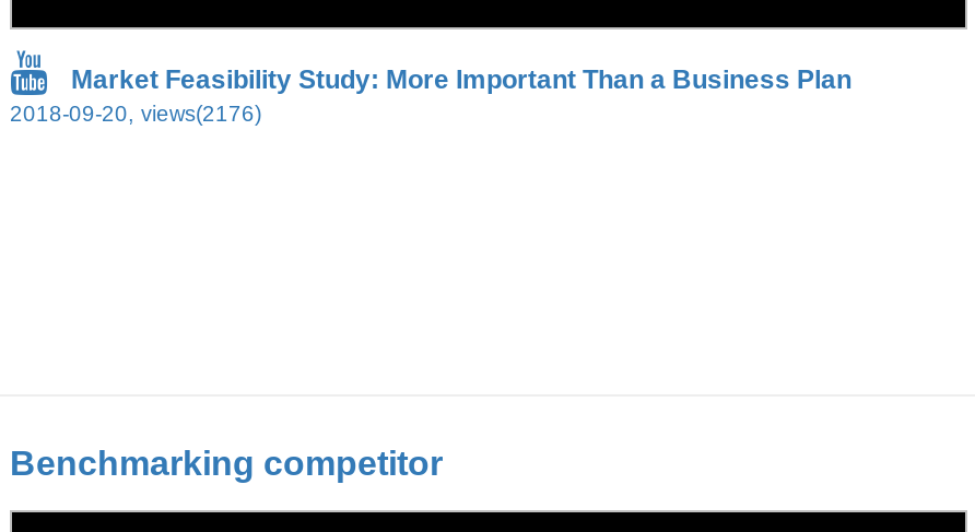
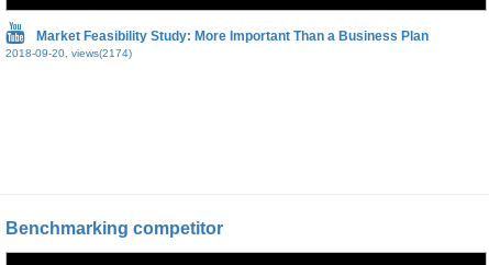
[10,102,261,126] 2018-09-20, views(2176) -> [5,47,132,59] 2018-09-20, views(2174)

